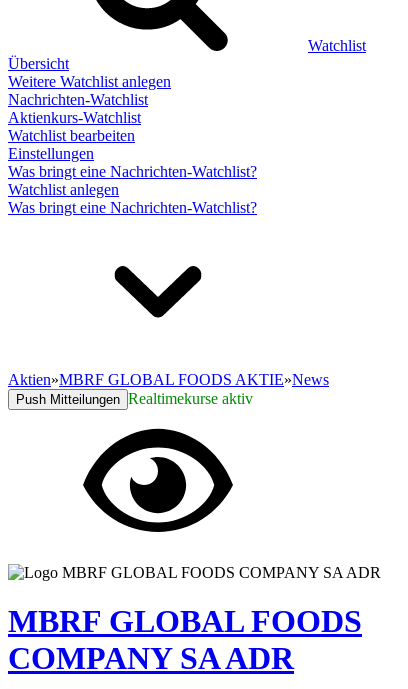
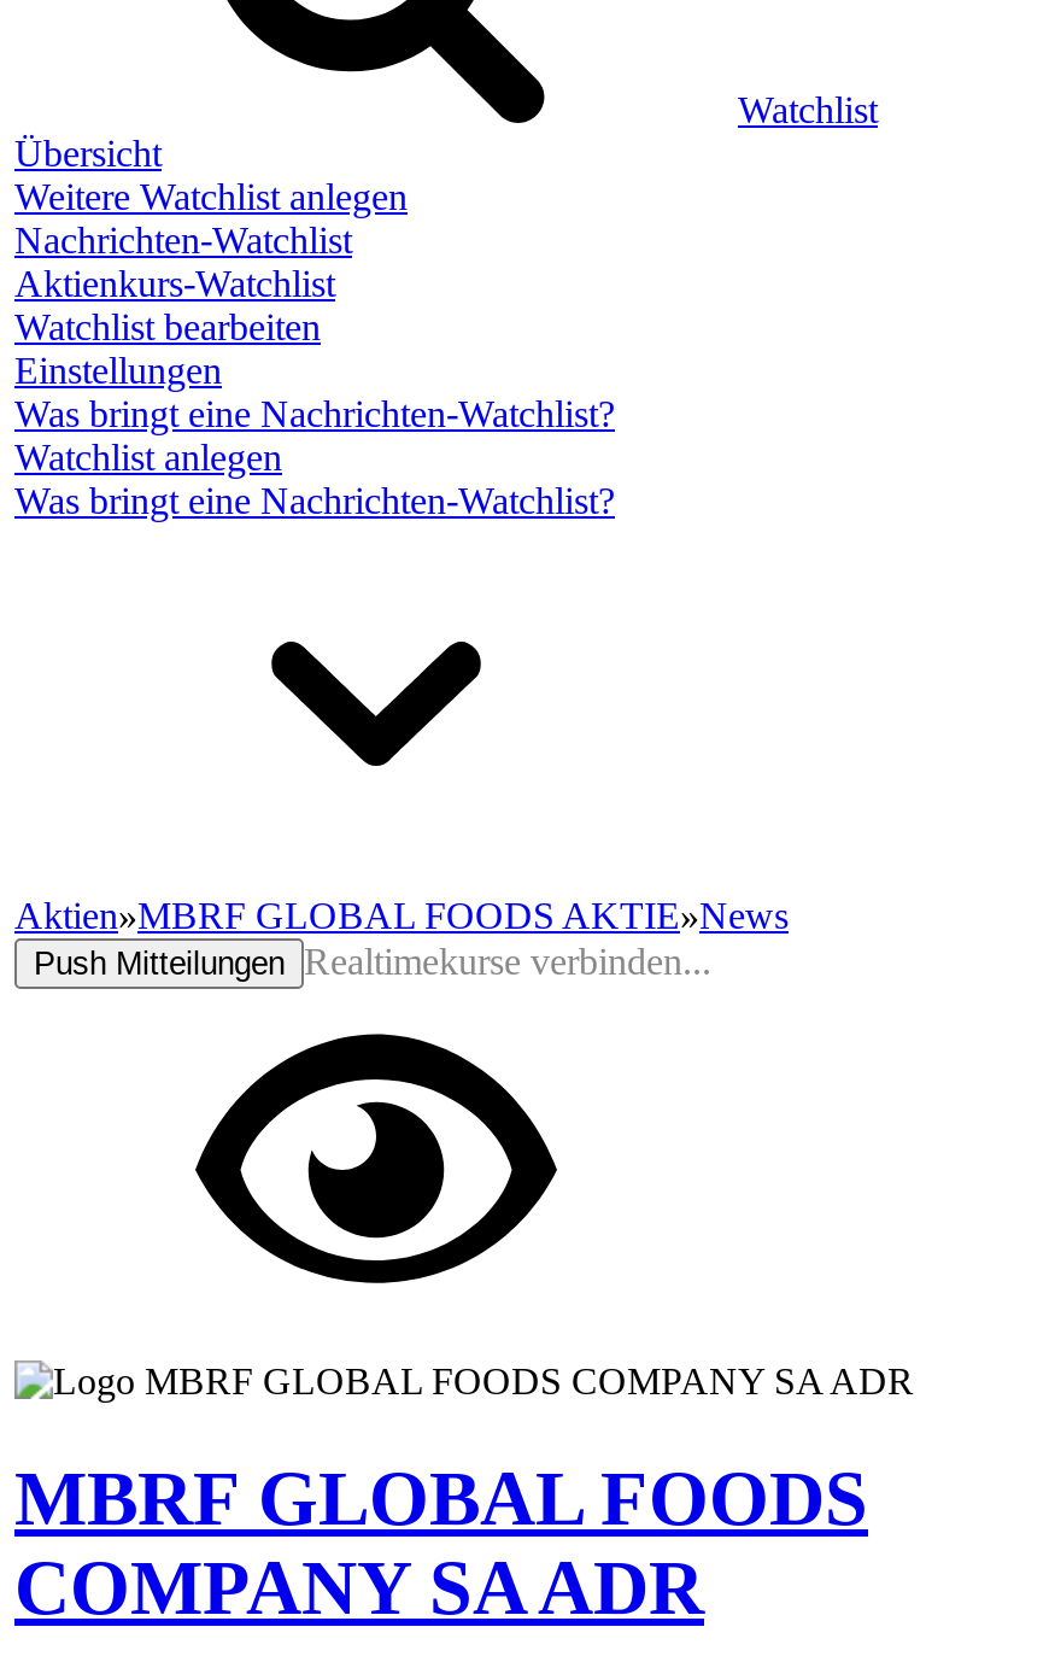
[16,390,253,407] Push Mitteilungen Realtimekurse aktiv -> [34,941,711,982] Push Mitteilungen Realtimekurse verbinden...

